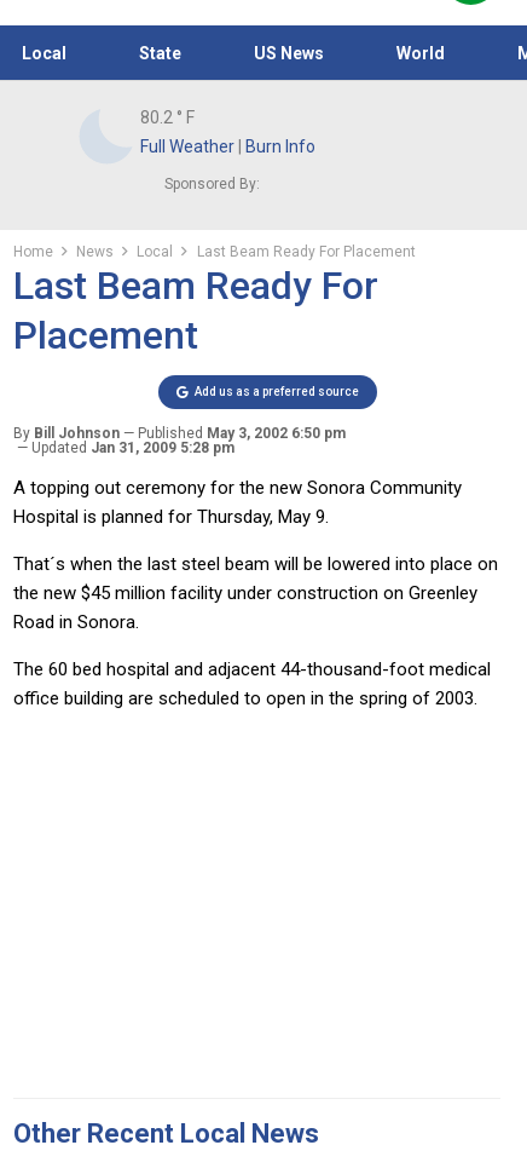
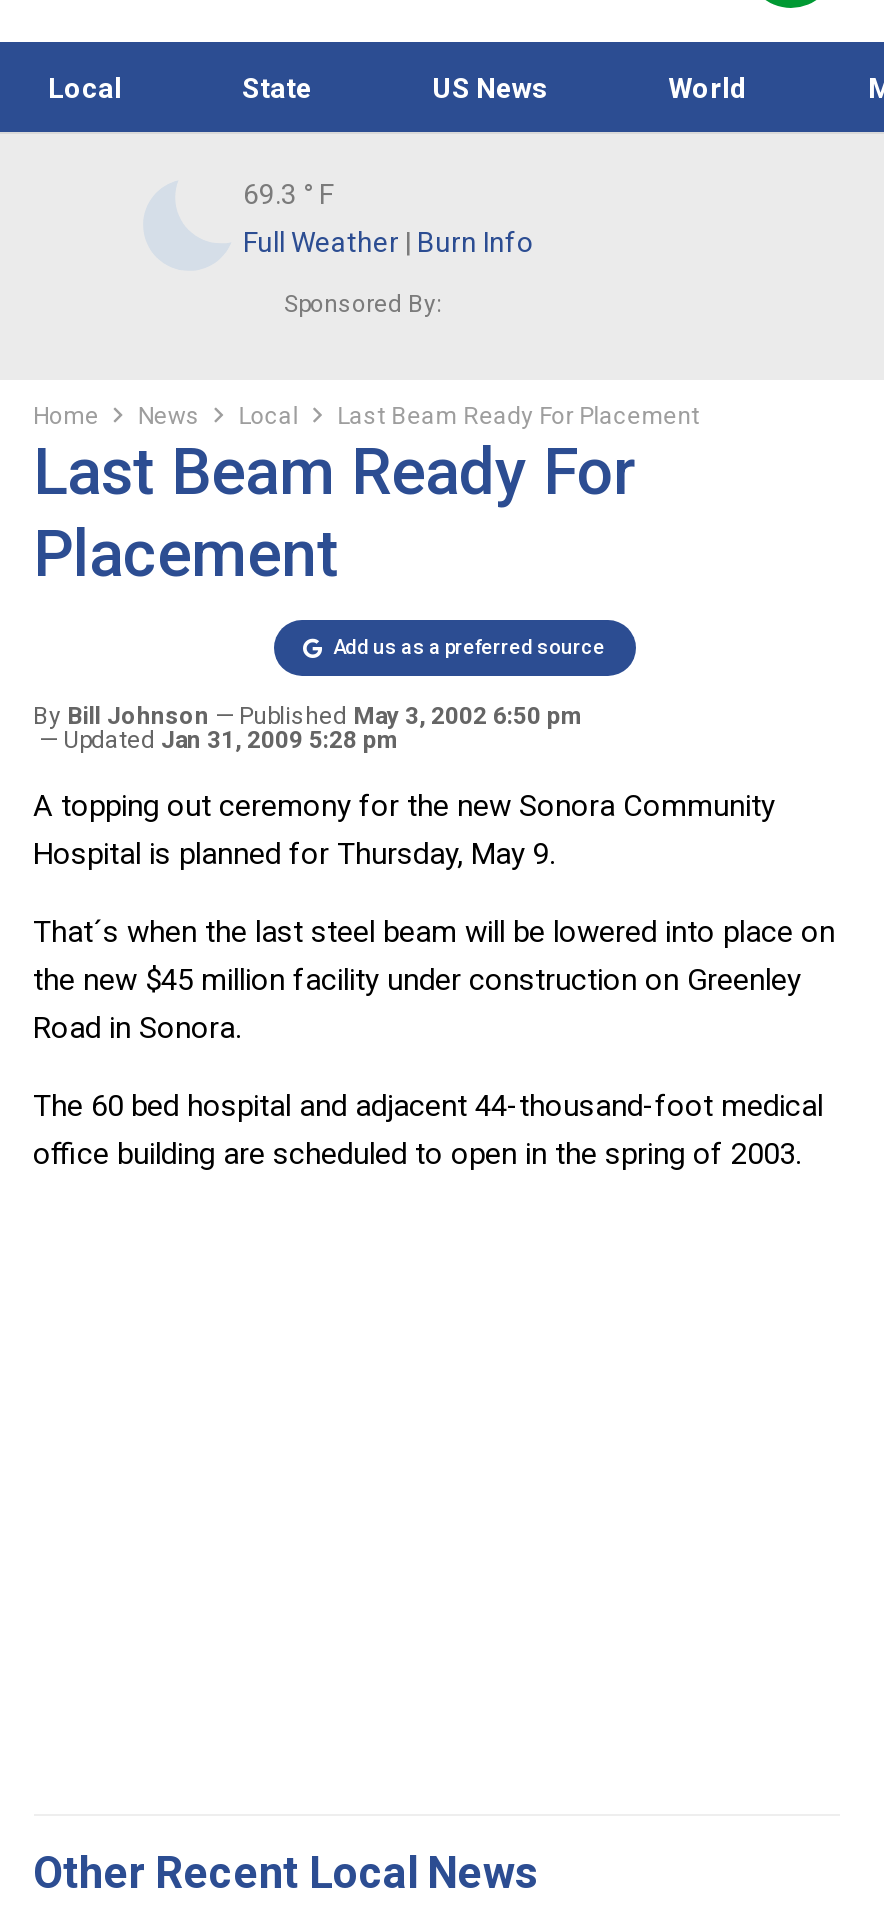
[140,108,194,127] 80.2 ° F -> [243,178,333,210] 69.3 ° F

